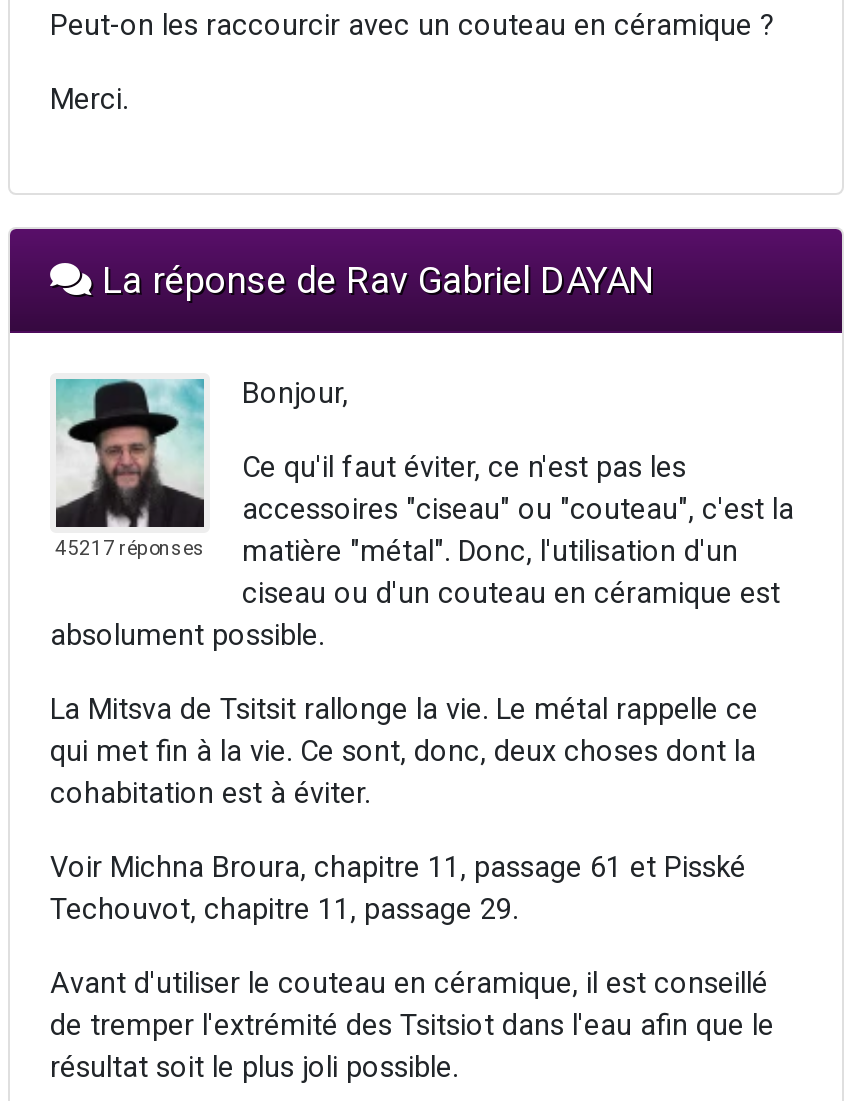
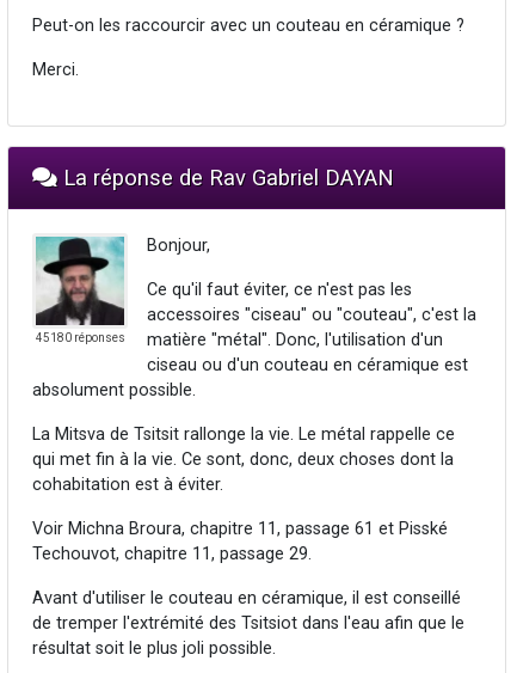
[55,536,738,570] 45217 réponses matière "métal". Donc, l'utilisation d'un -> [35,331,443,351] 45180 réponses matière "métal". Donc, l'utilisation d'un

